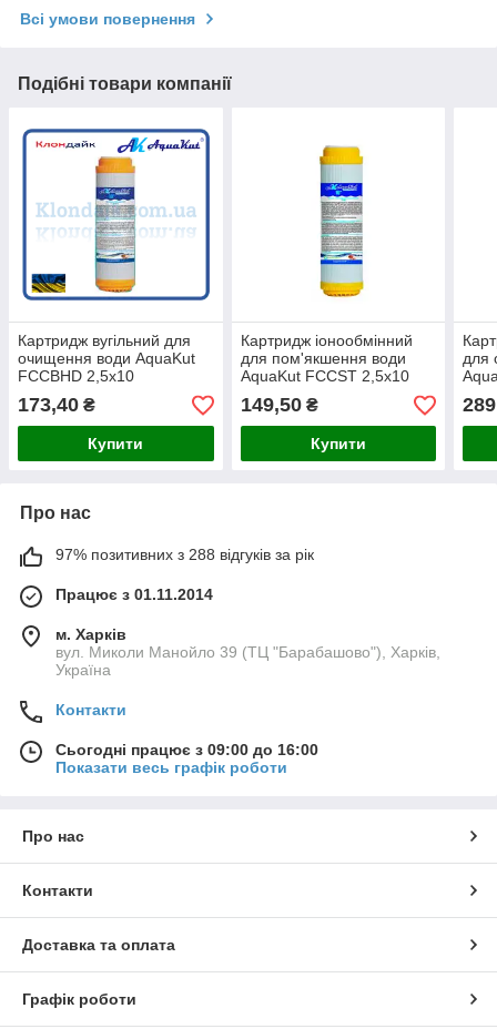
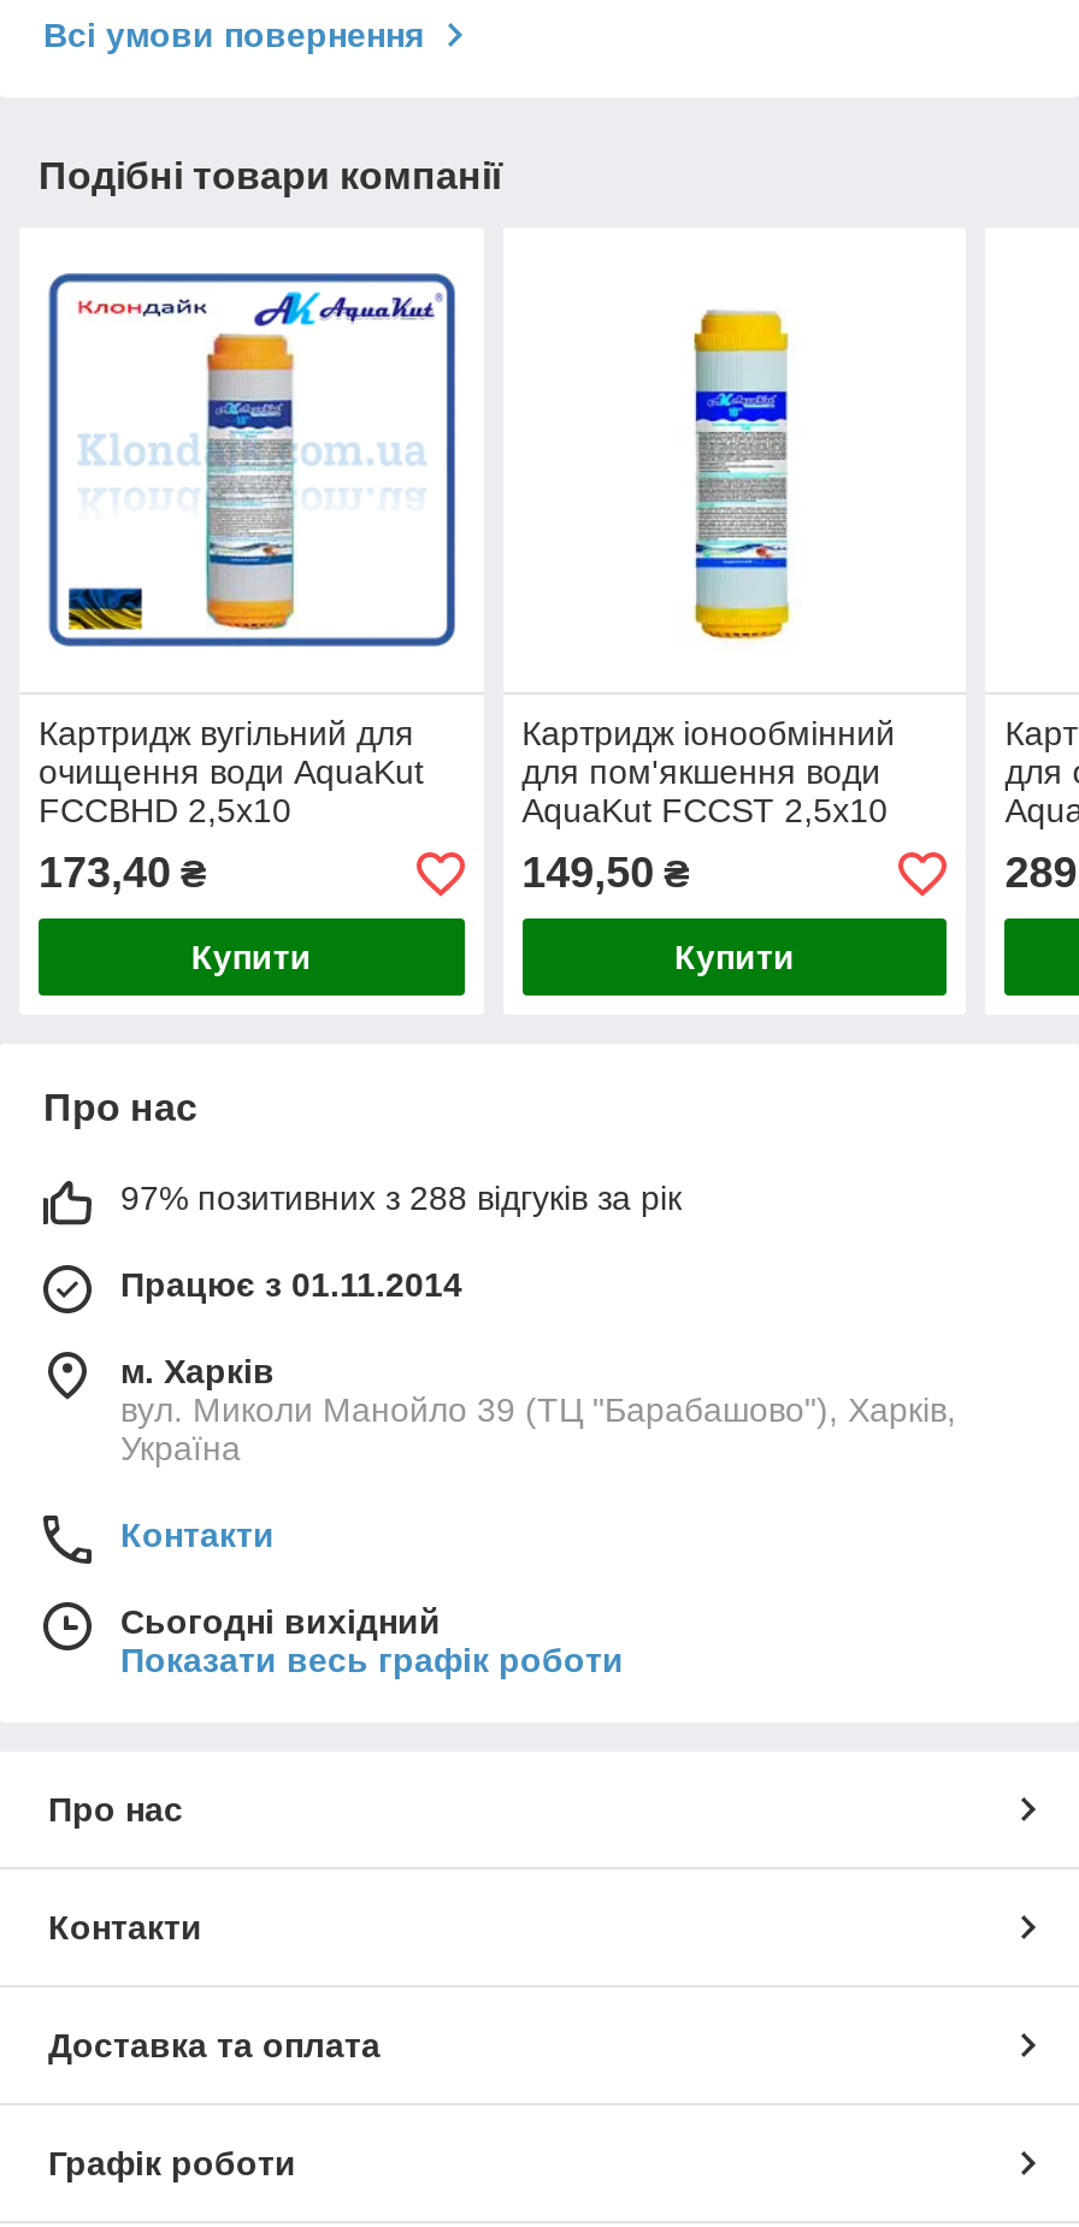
[55,741,318,759] Сьогодні працює з 09:00 до 16:00 -> [120,1602,441,1641] Сьогодні вихідний

